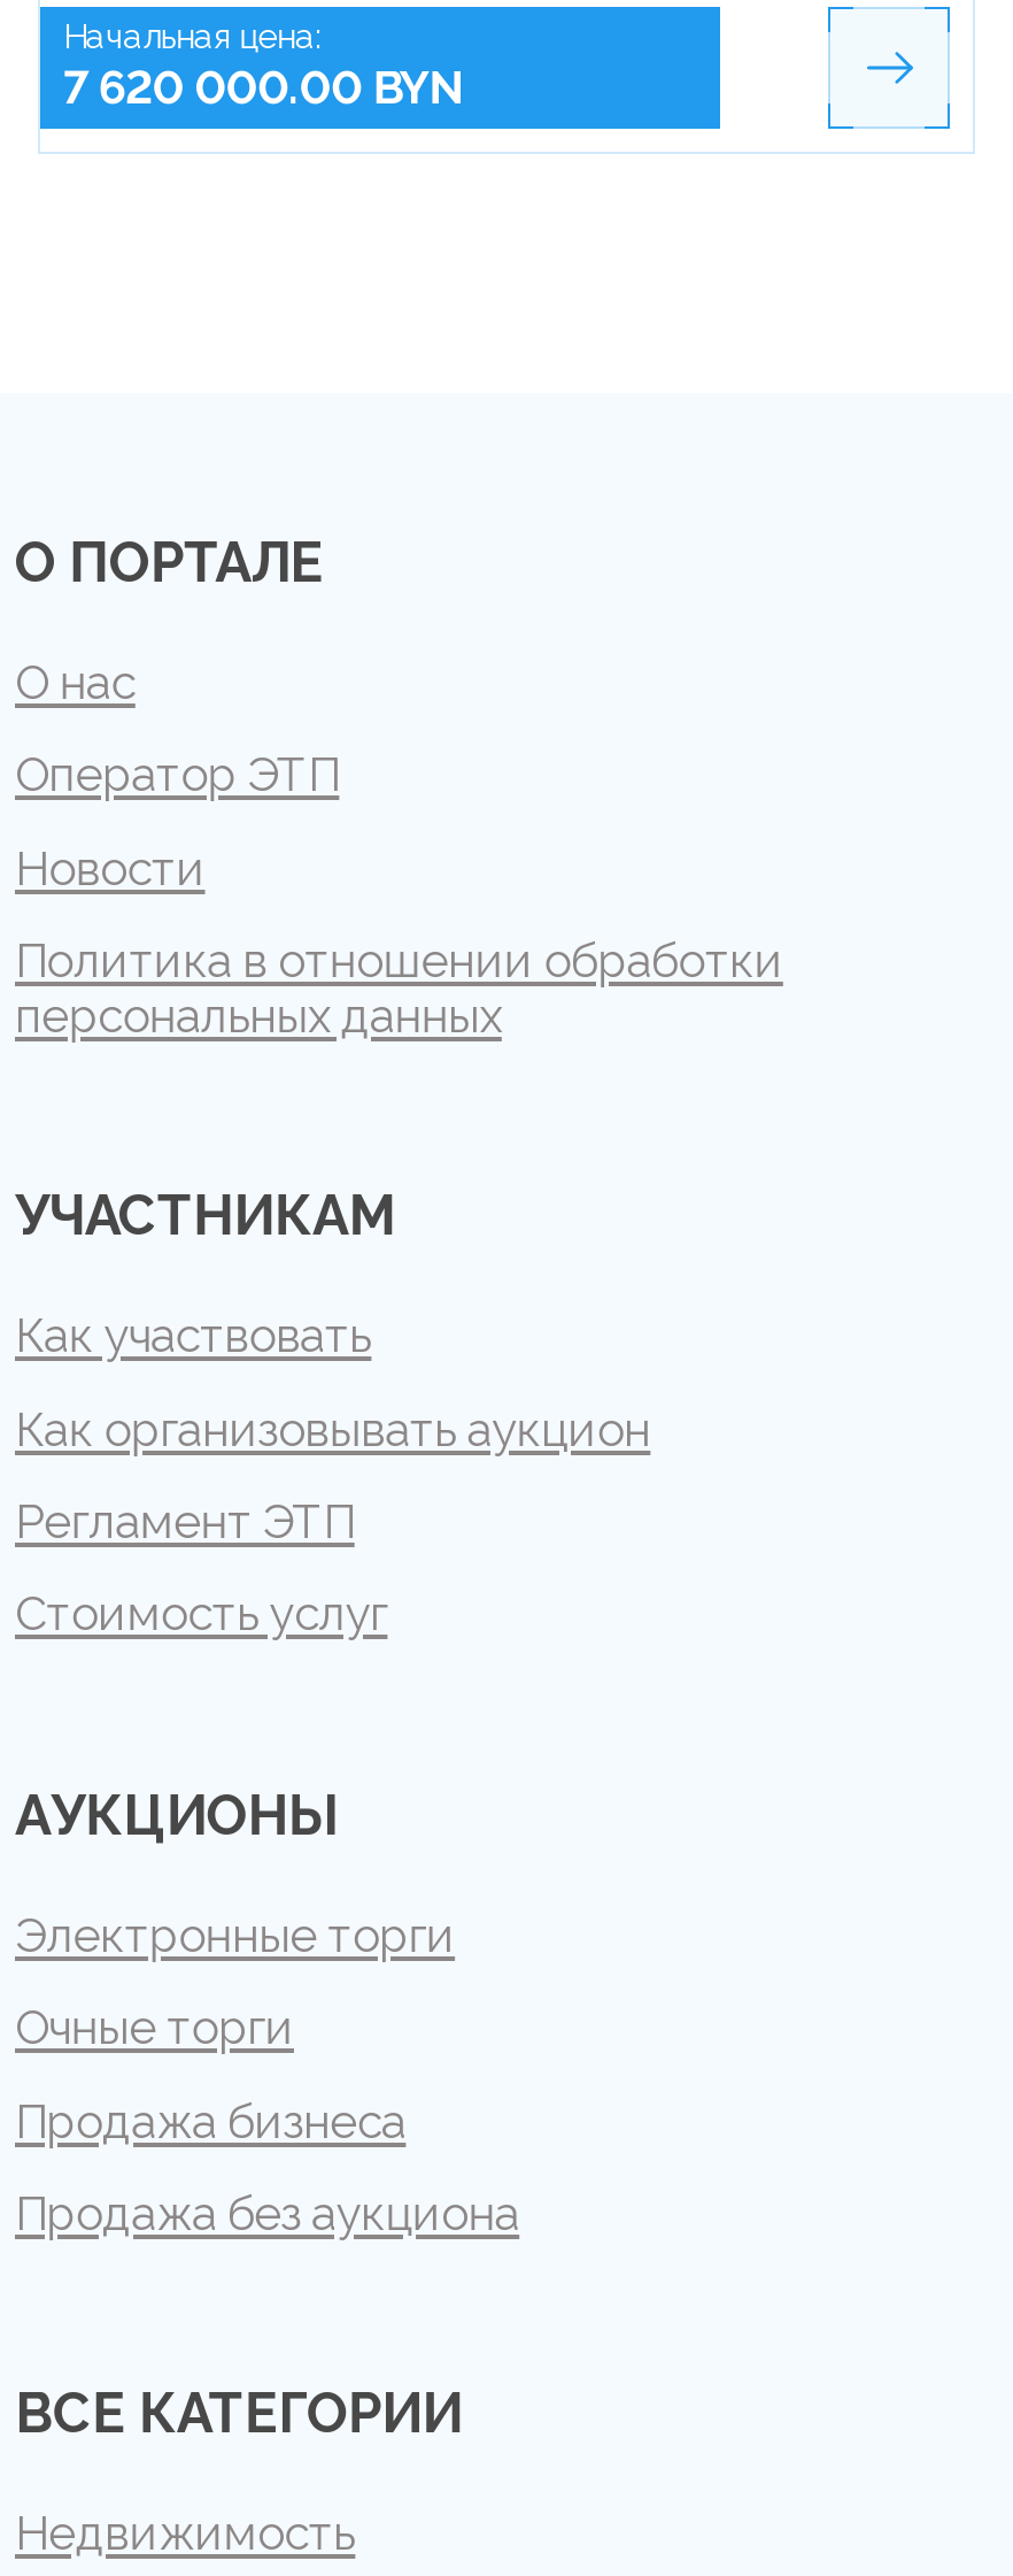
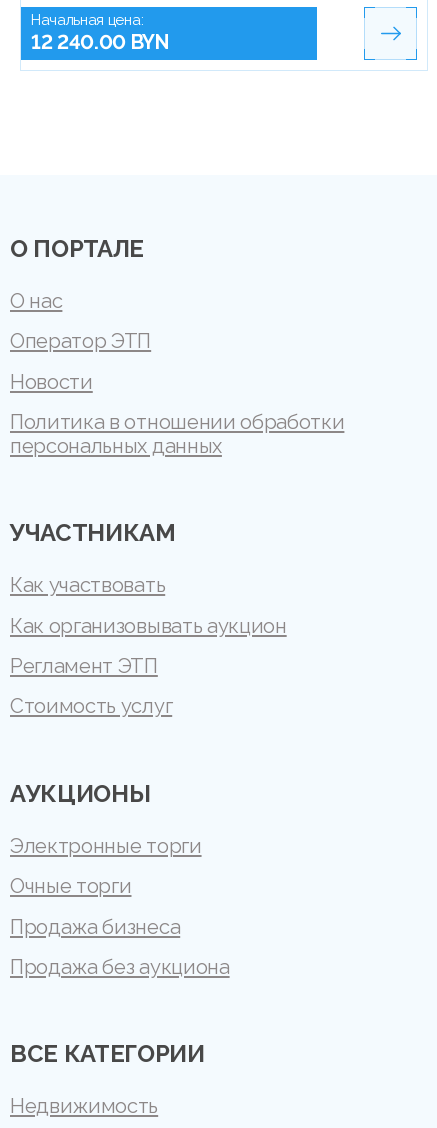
[63,60,460,116] 7 620 000.00 BYN -> [31,30,169,54] 12 240.00 BYN

